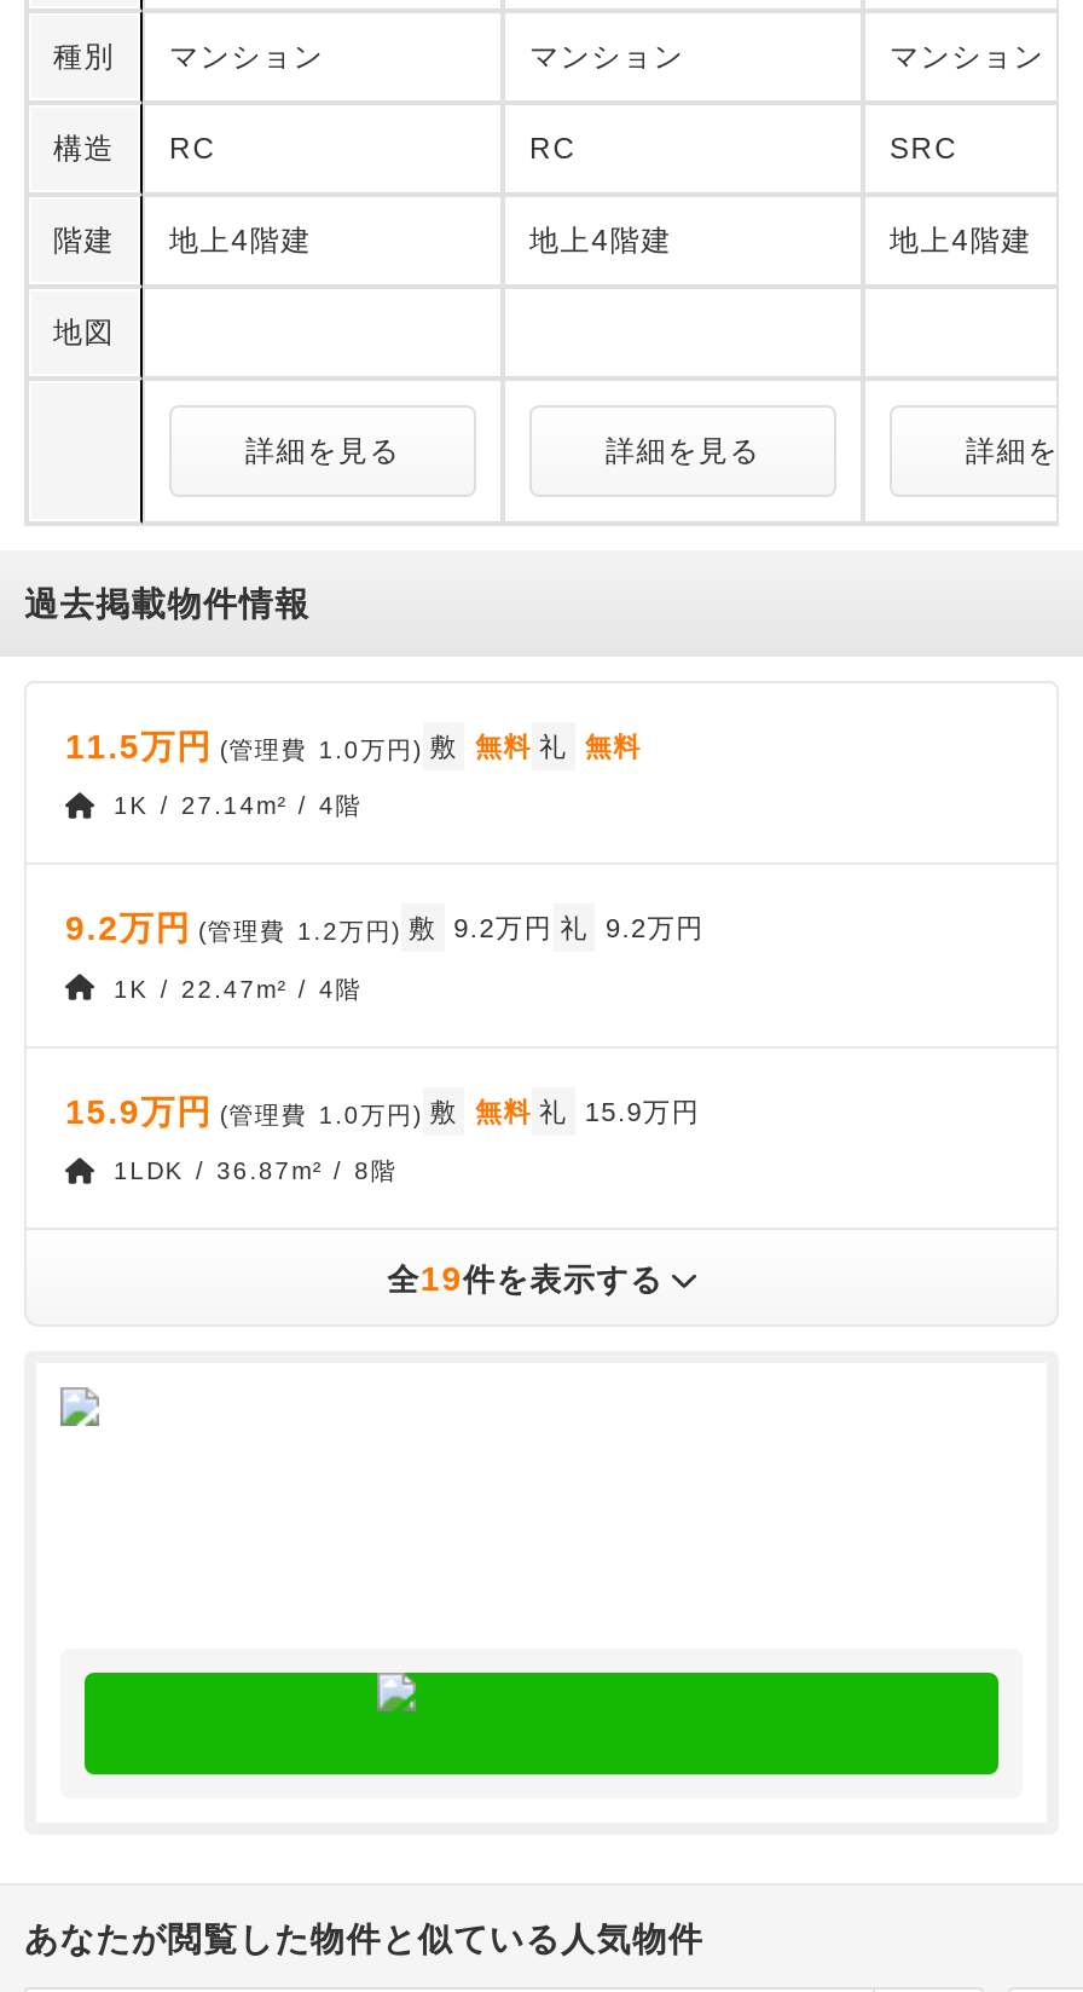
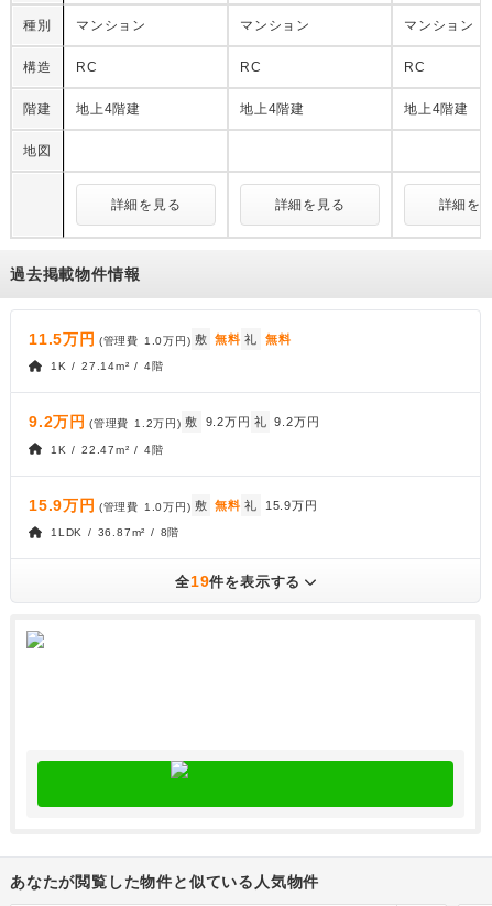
[890,132,958,166] SRC -> [404,59,426,75] RC

